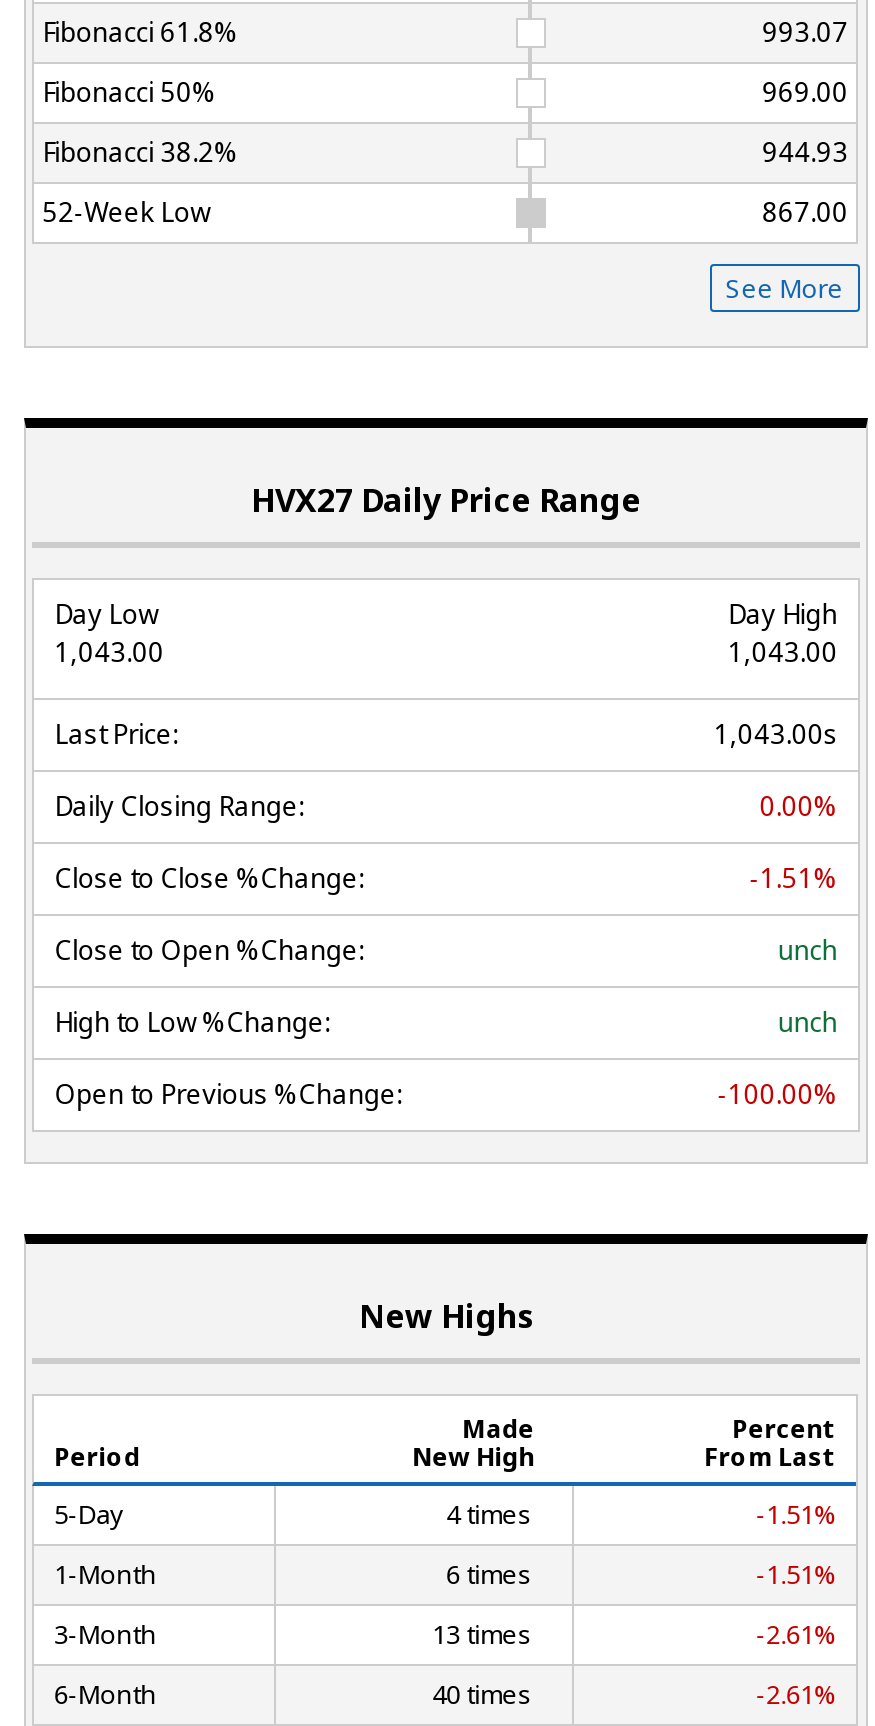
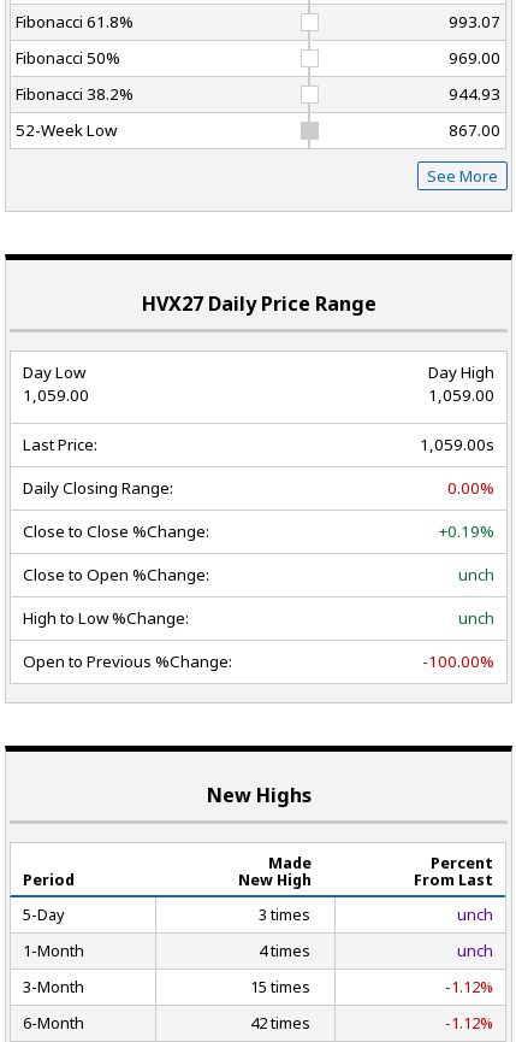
[54,634,164,670] 1,043.00 -> [23,384,89,406] 1,059.00
[728,634,838,670] 1,043.00 -> [428,384,494,406] 1,059.00
[714,716,838,752] 1,043.00s -> [420,433,494,455] 1,059.00s
[750,860,838,896] -1.51% -> [439,520,494,542] +0.19%
[446,1496,836,1532] 4 times | -1.51% -> [259,903,493,925] 3 times | unch
[446,1556,836,1592] 6 times | -1.51% -> [259,939,493,961] 4 times | unch
[432,1616,532,1652] 13 times -> [250,976,310,997] 15 times
[756,1616,836,1652] -2.61% -> [445,976,493,997] -1.12%
[432,1676,532,1712] 40 times -> [250,1012,310,1033] 42 times
[756,1676,836,1712] -2.61% -> [445,1012,493,1033] -1.12%

